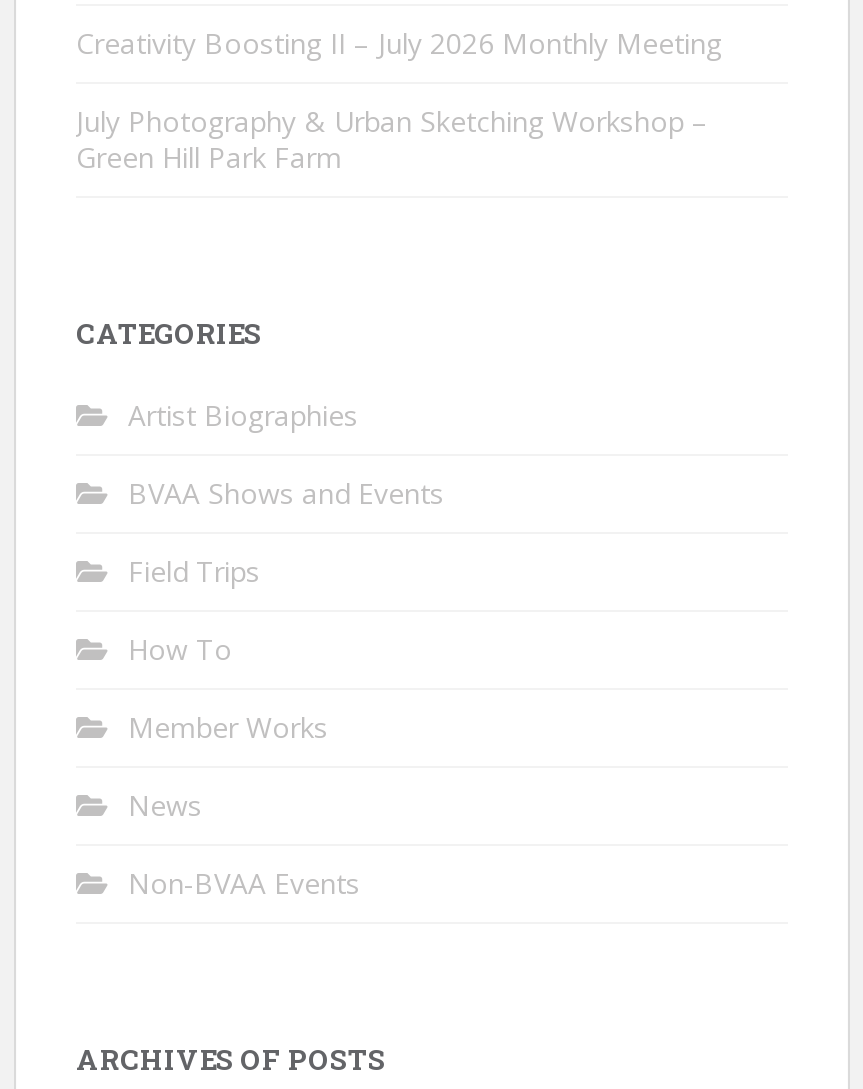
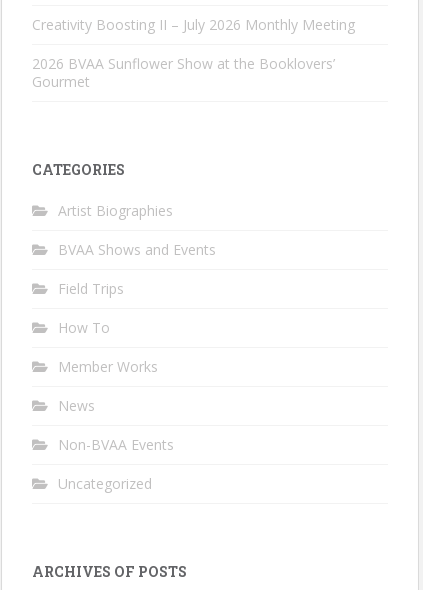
[76,102,708,176] July Photography & Urban Sketching Workshop – | Green Hill Park Farm -> [32,53,335,90] 2026 BVAA Sunflower Show at the Booklovers’ | Gourmet
none -> [58,473,152,492] Uncategorized

